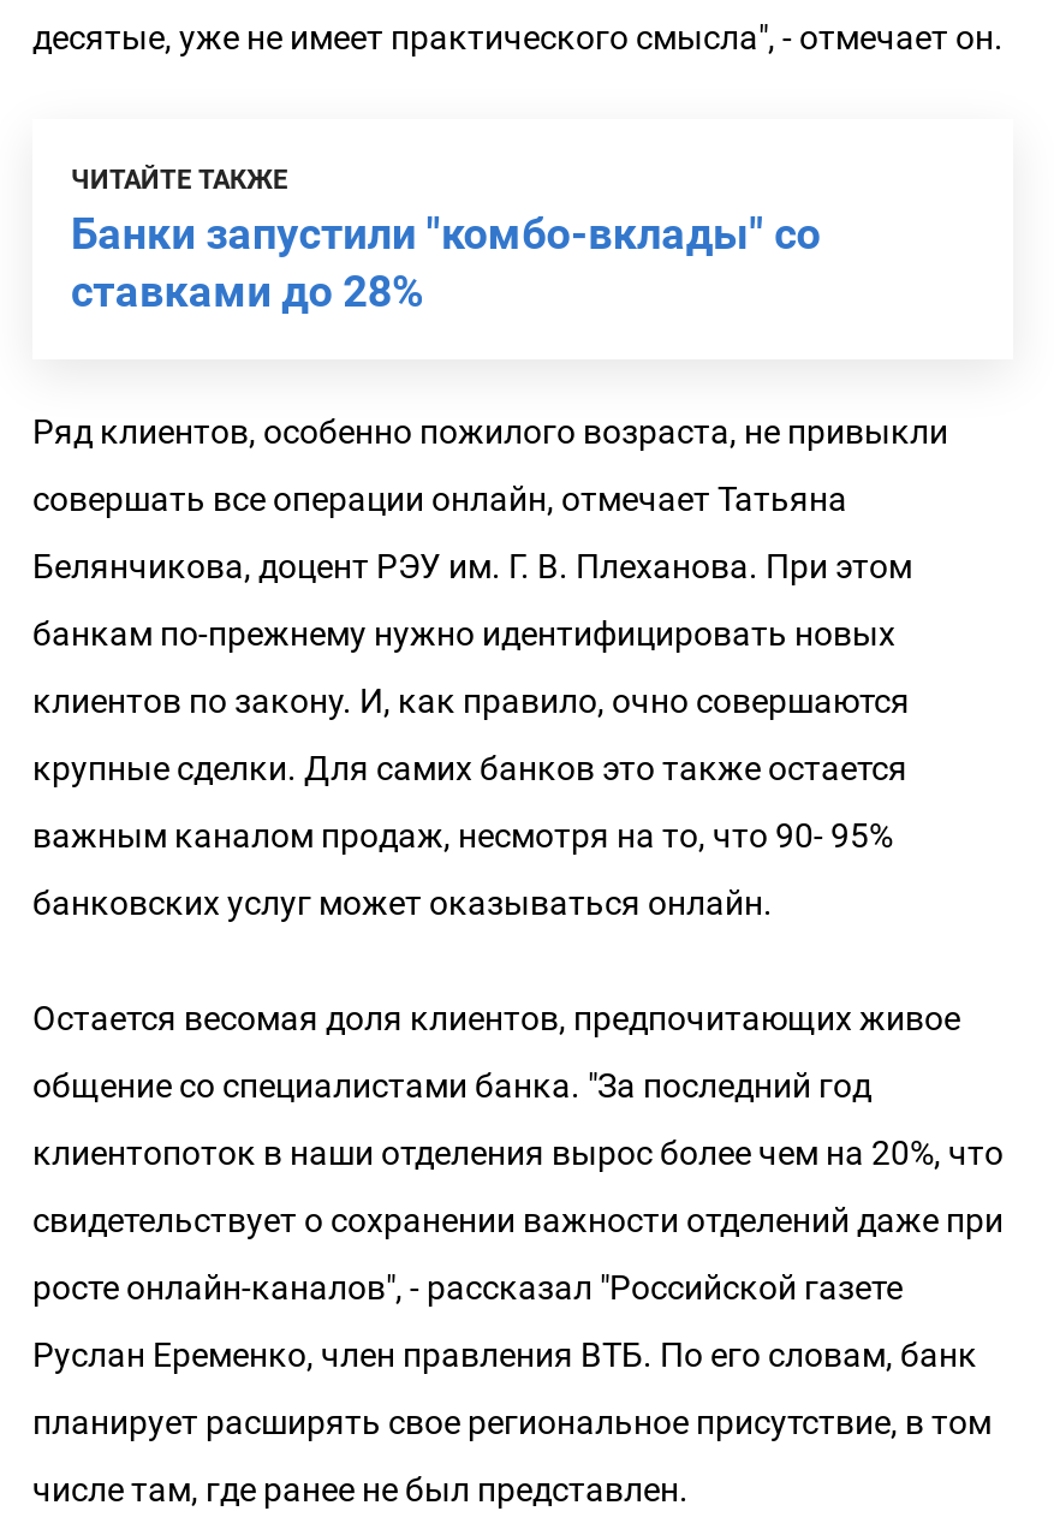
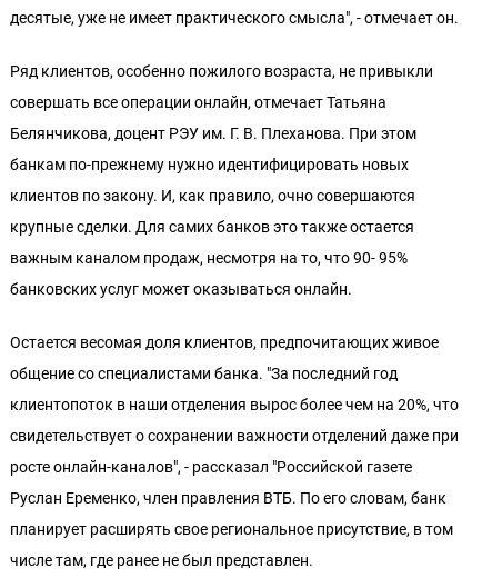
[71,164,821,316] ЧИТАЙТЕ ТАКЖЕ | Банки запустили "комбо-вклады" со | ставками до 28% -> none

